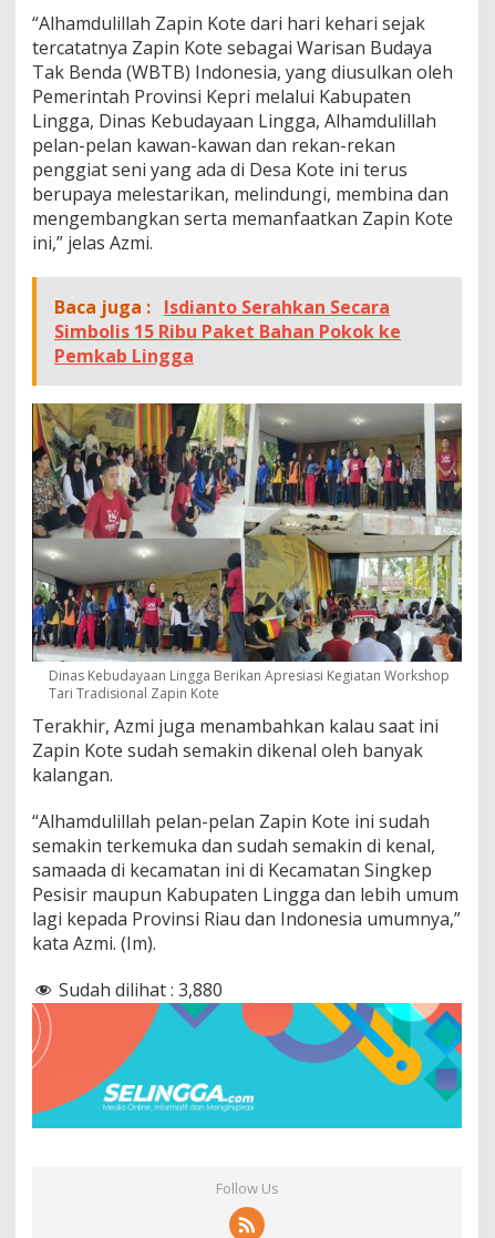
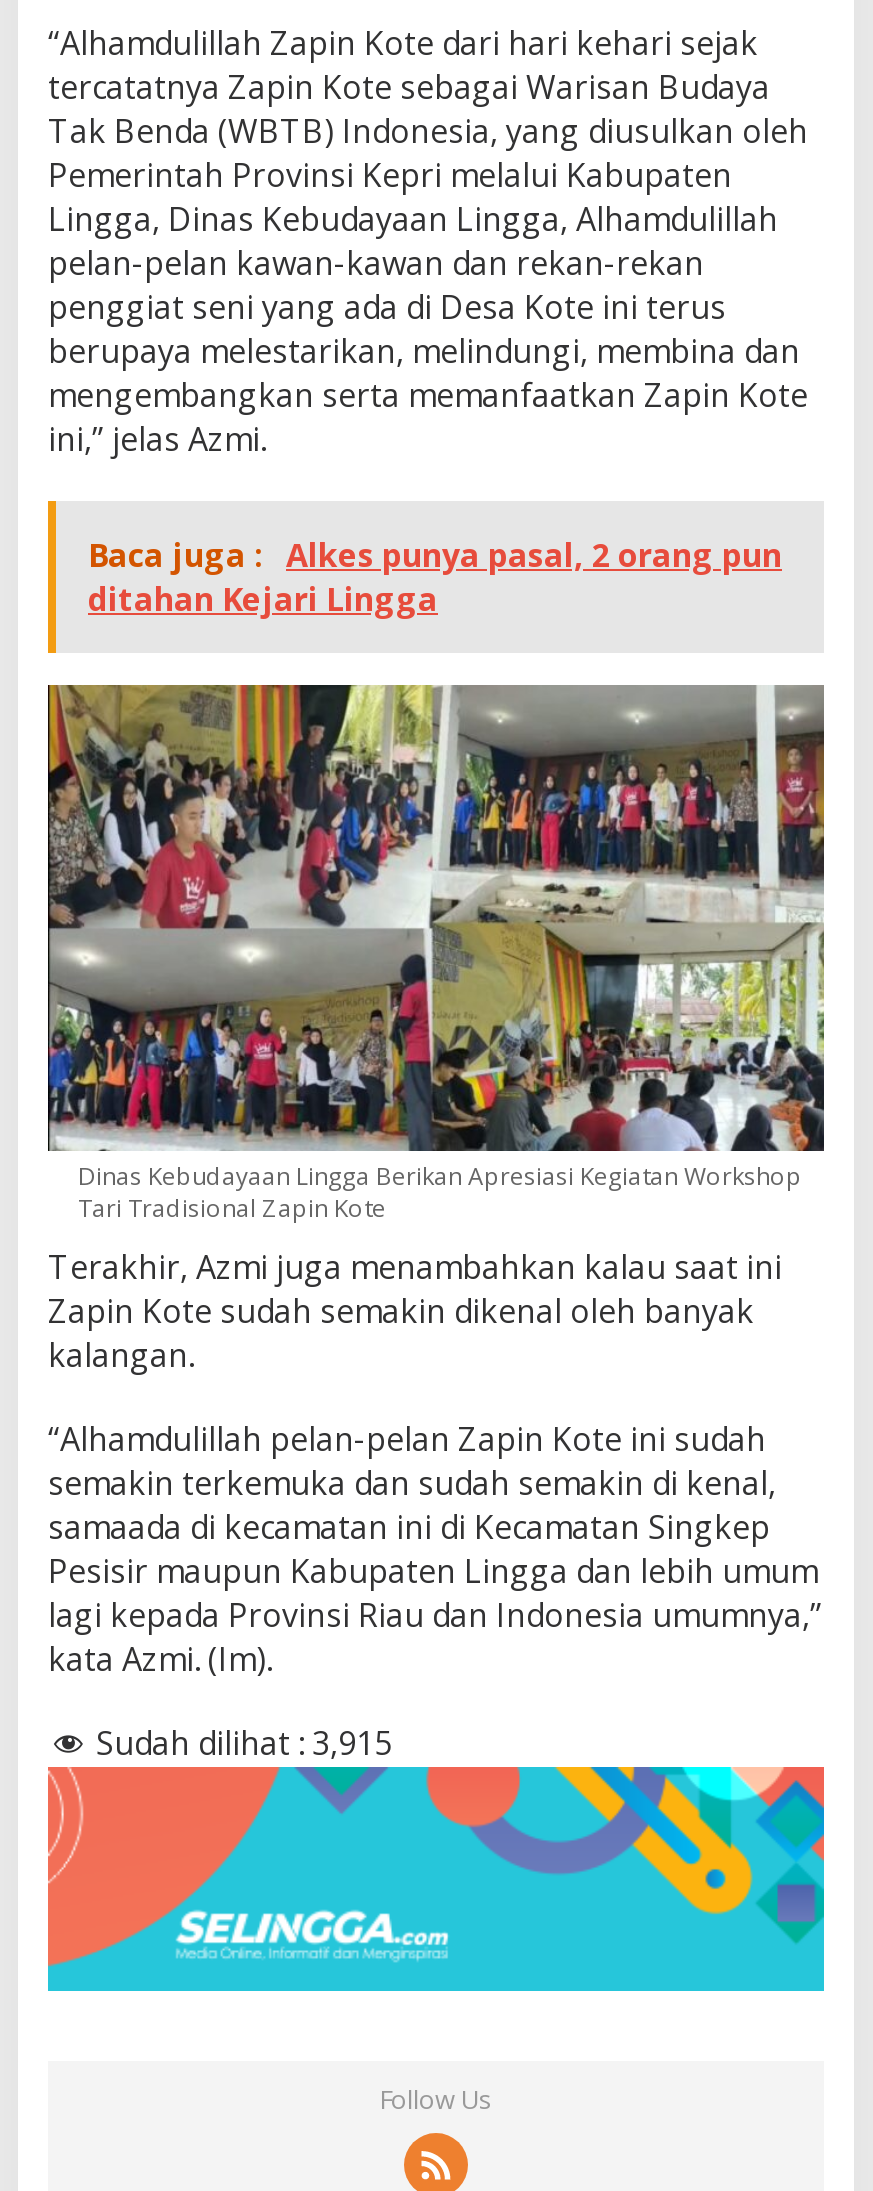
[54,295,401,368] Baca juga : Isdianto Serahkan Secara | Simbolis 15 Ribu Paket Bahan Pokok ke | Pemkab Lingga -> [88,533,782,621] Baca juga : Alkes punya pasal, 2 orang pun | ditahan Kejari Lingga
[59,978,223,1002] Sudah dilihat : 3,880 -> [96,1722,392,1766] Sudah dilihat : 3,915

